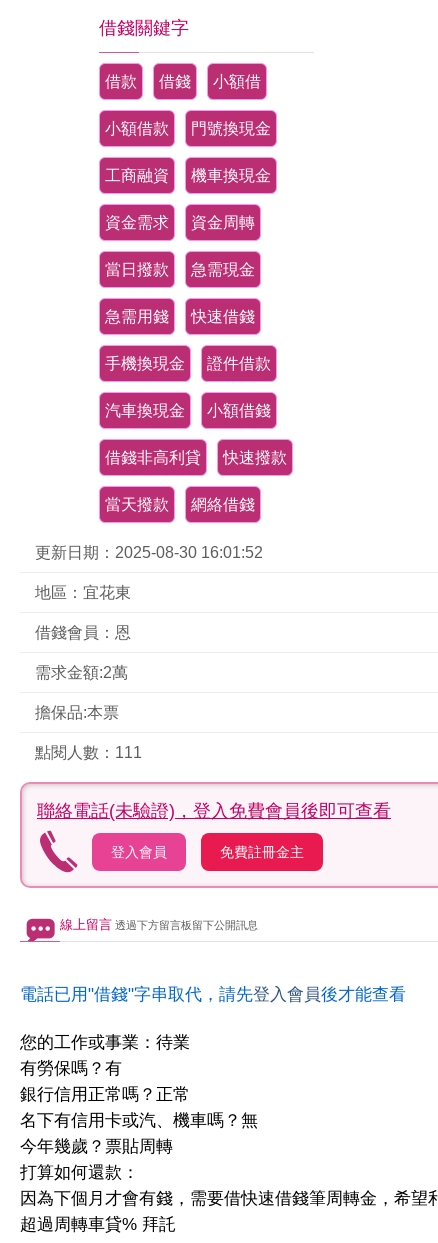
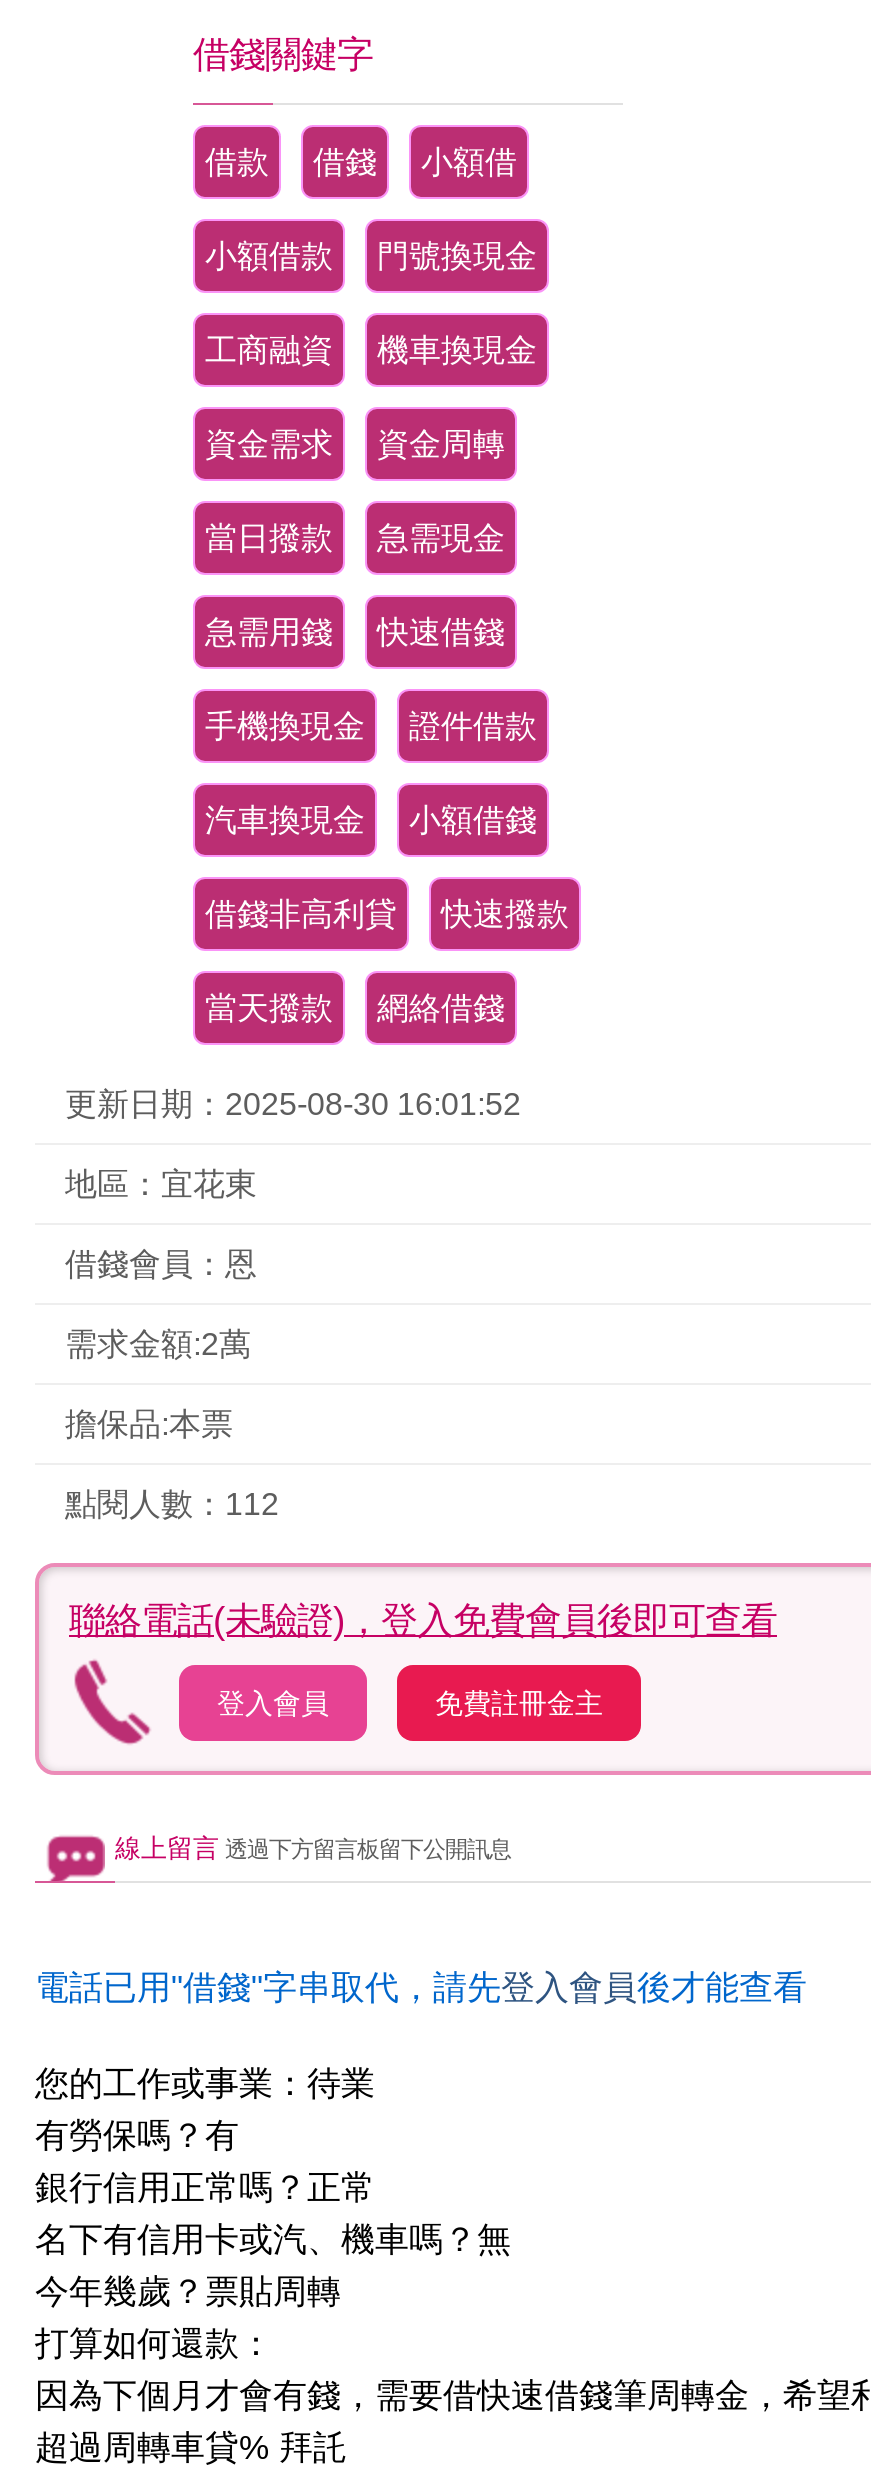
[35,744,142,761] 點閱人數：111 -> [65,1487,279,1521] 點閱人數：112

